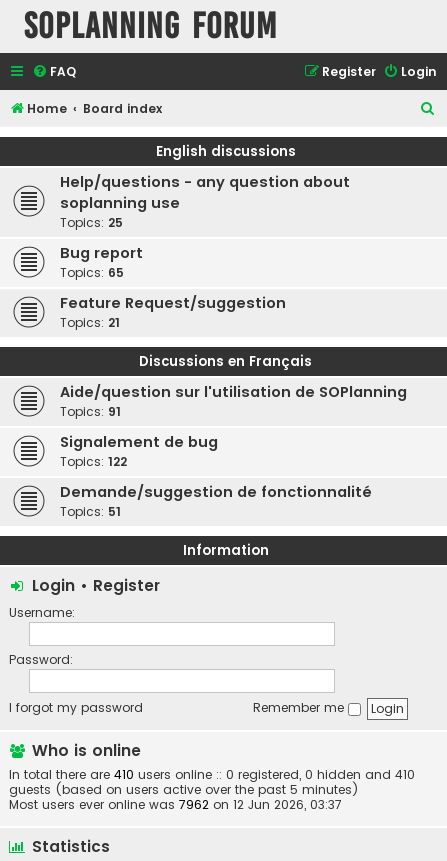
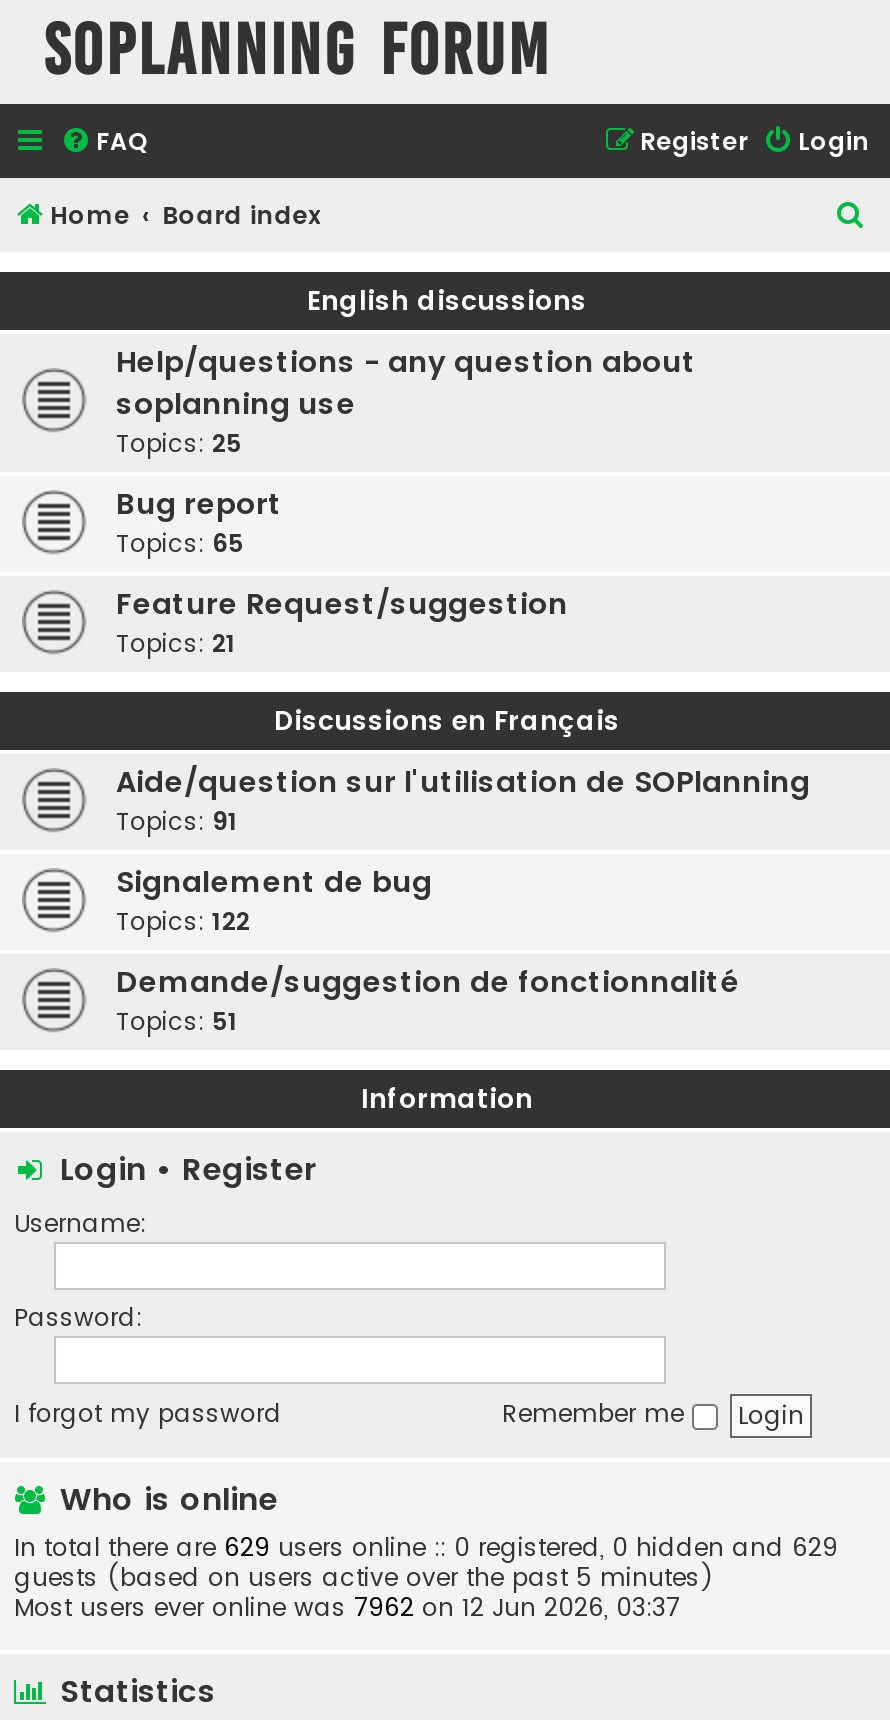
[9,766,415,783] In total there are 410 users online :: 0 registered, 0 hidden and 410 -> [14,1531,838,1565] In total there are 629 users online :: 0 registered, 0 hidden and 629

